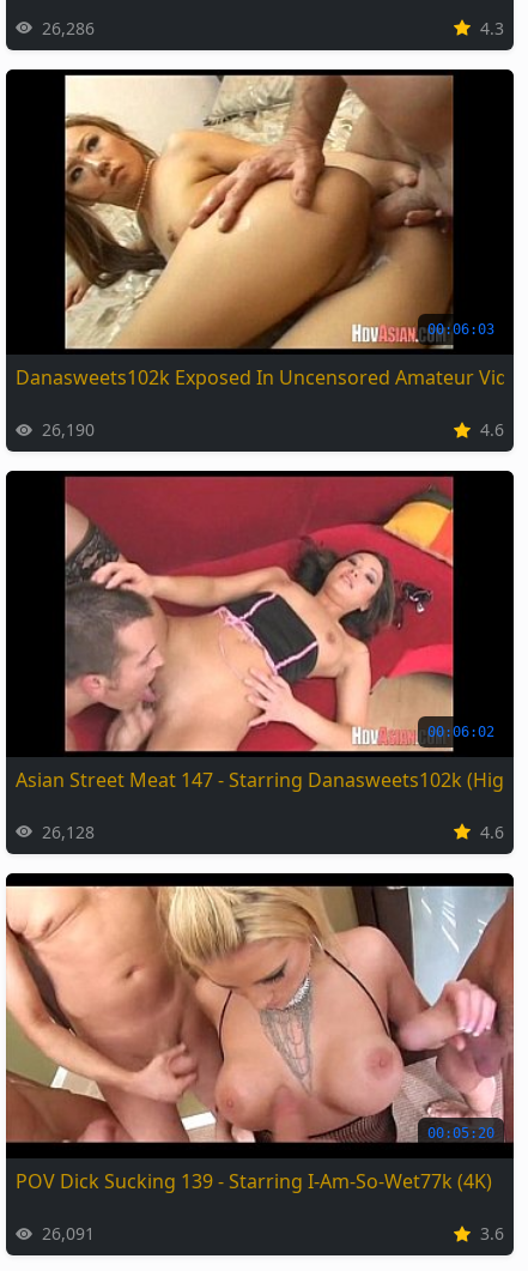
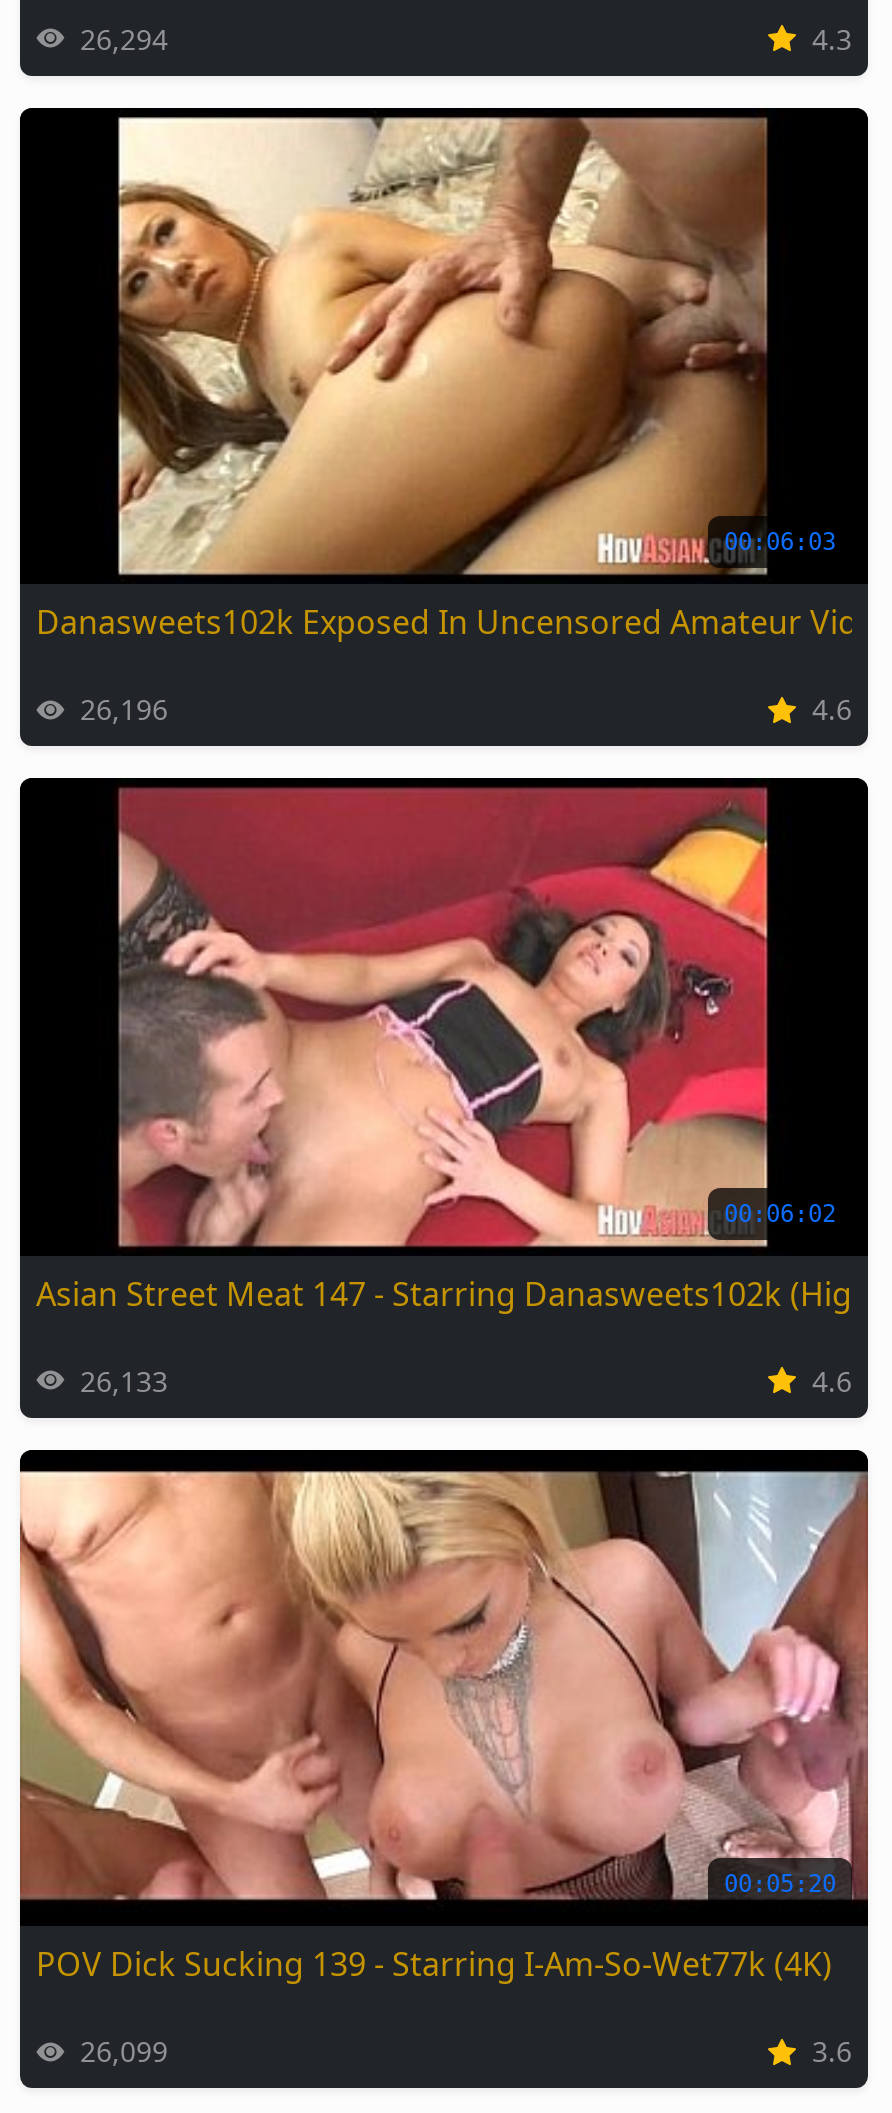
[37,16,95,39] 26,286 -> [72,19,168,57] 26,294
[37,418,95,441] 26,190 -> [72,690,168,728] 26,196
[37,820,95,843] 26,128 -> [72,1361,168,1399] 26,133
[37,1222,95,1245] 26,091 -> [72,2032,168,2070] 26,099

